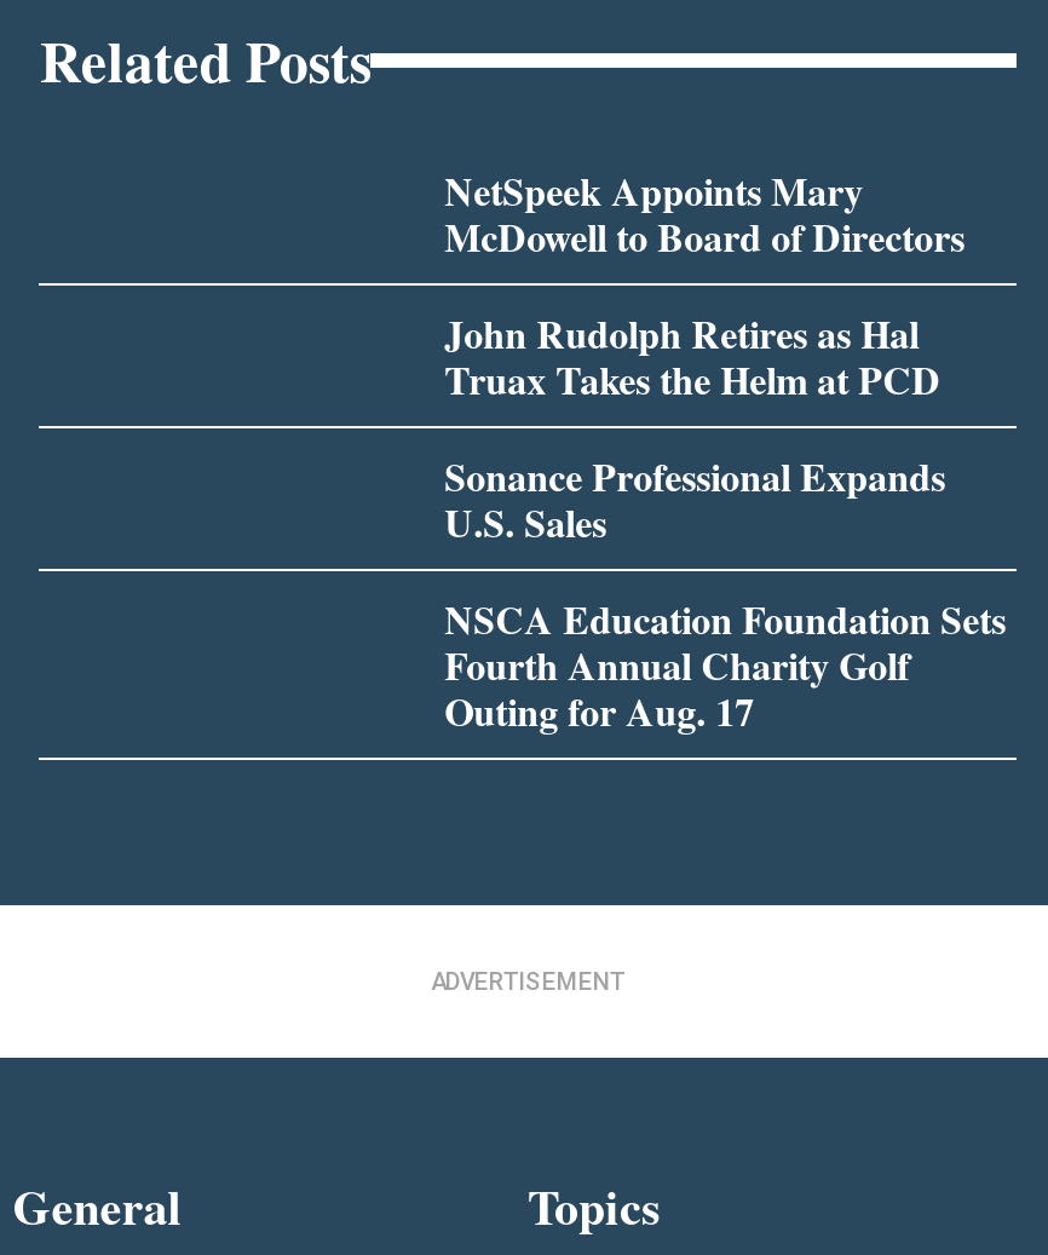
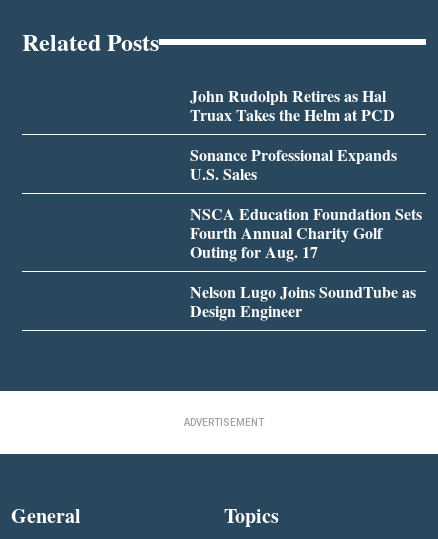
[445,162,965,264] NetSpeek Appoints Mary | McDowell to Board of Directors -> none
moved [445,305,1006,738] -> [190,84,422,263]: John Rudolph Retires as Hal | Truax Takes the Helm at PCD | Sonance Professional Expands | U.S. Sales | NSCA Education Foundation Sets | Fourth Annual Charity Golf | Outing for Aug. 17
none -> [190,280,416,322] Nelson Lugo Joins SoundTube as | Design Engineer

